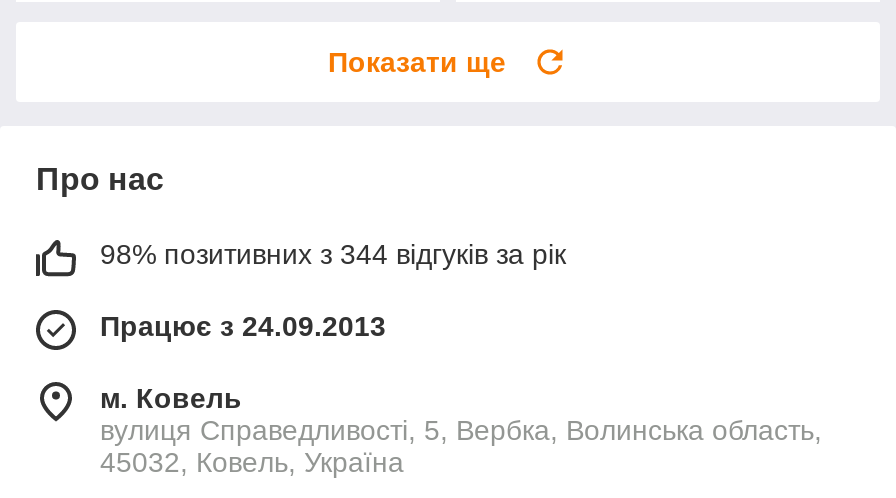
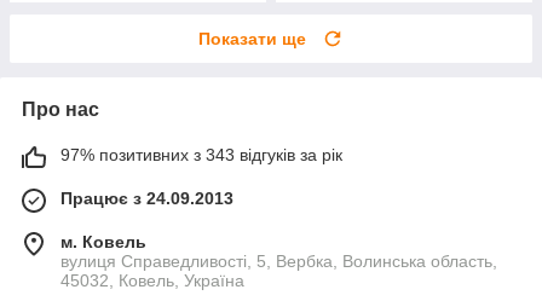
[100,238,566,270] 98% позитивних з 344 відгуків за рік -> [60,145,342,164] 97% позитивних з 343 відгуків за рік

